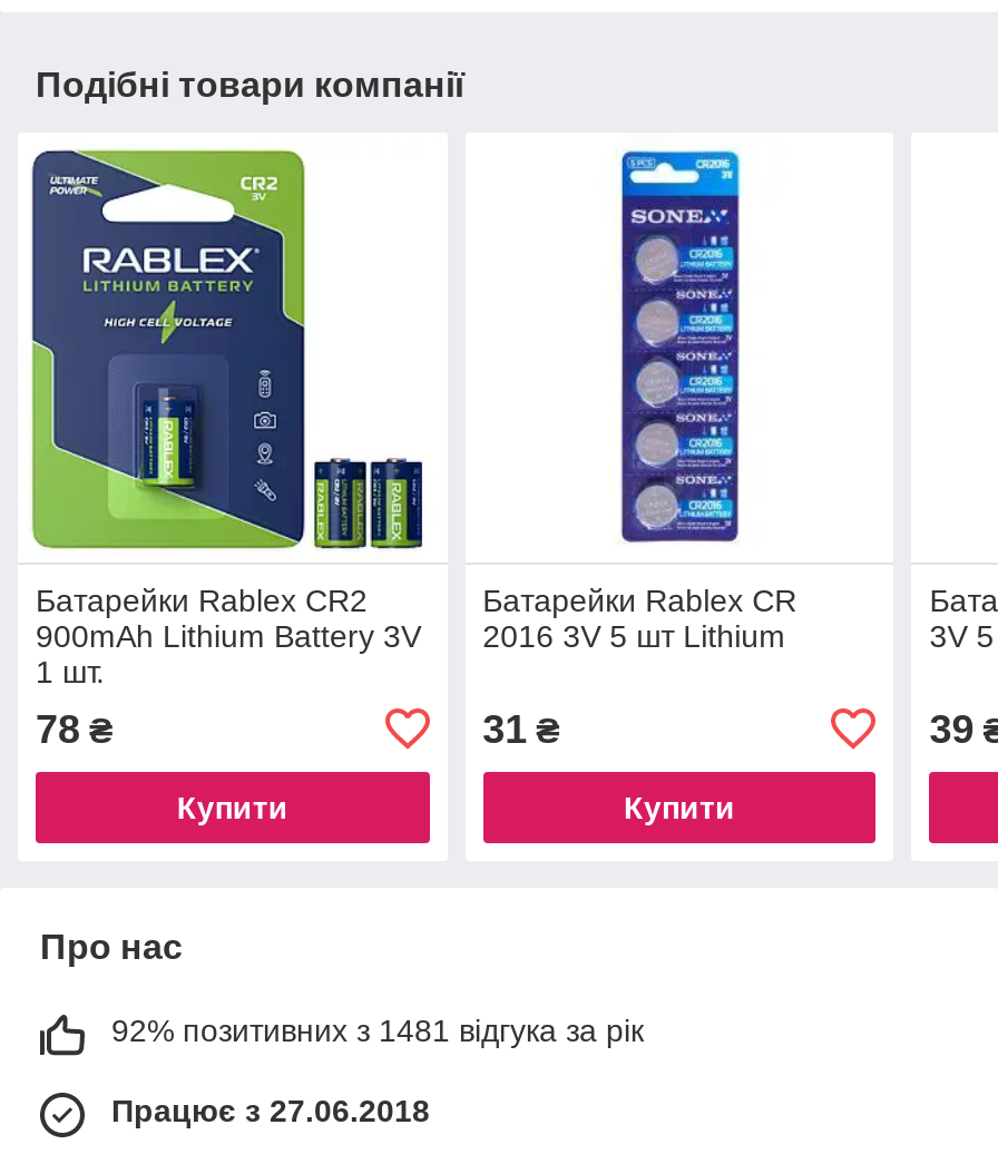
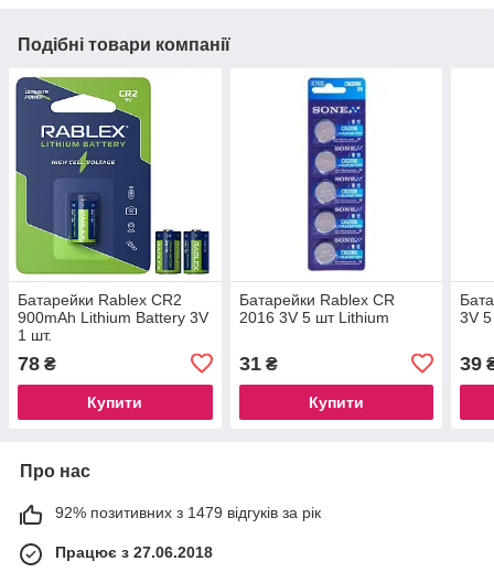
[111,1012,644,1048] 92% позитивних з 1481 відгука за рік -> [55,503,321,521] 92% позитивних з 1479 відгуків за рік

